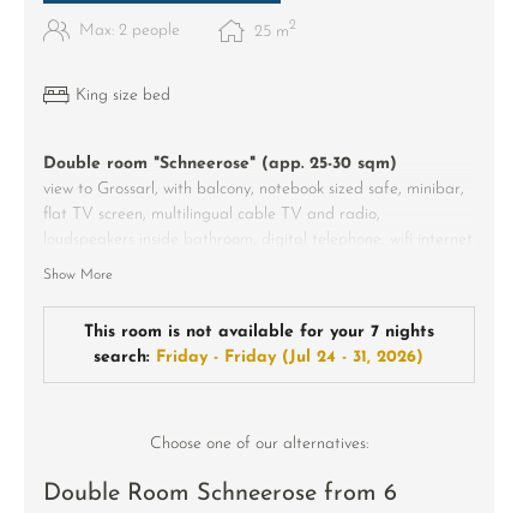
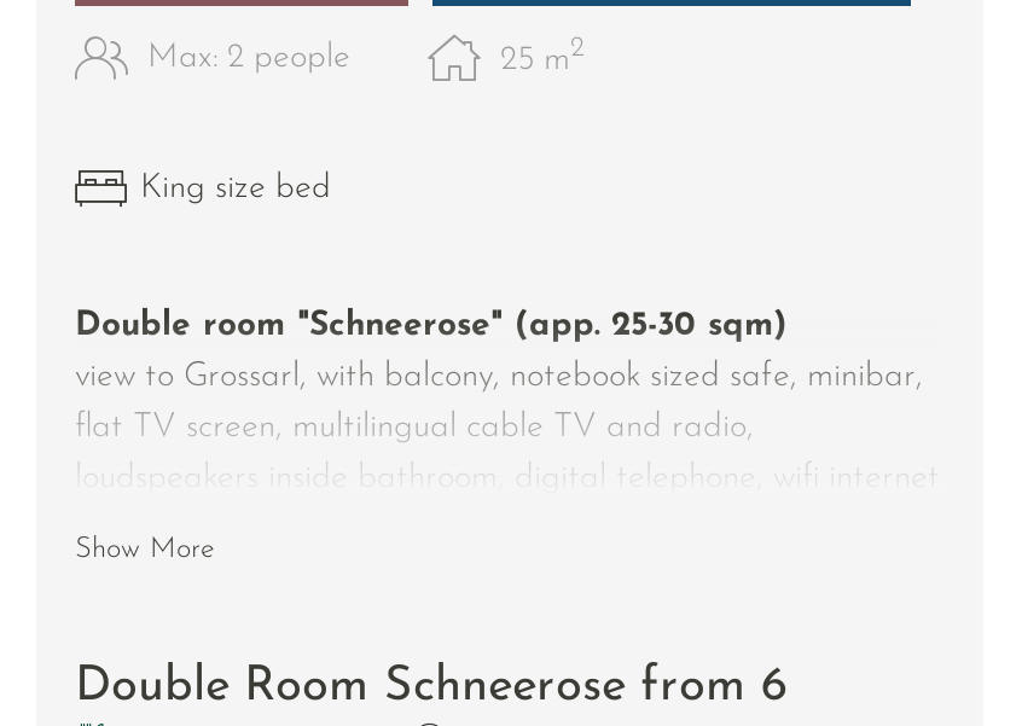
[84,323,434,366] This room is not available for your 7 nights | search: Friday - Friday (Jul 24 - 31, 2026) -> none
[150,435,368,453] Choose one of our alternatives: -> none

